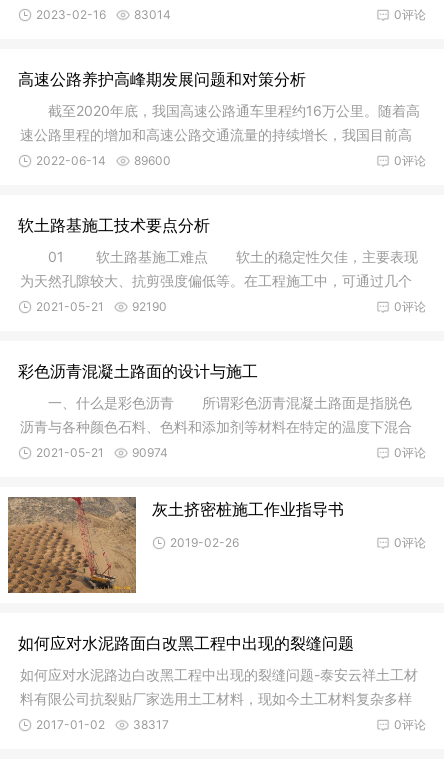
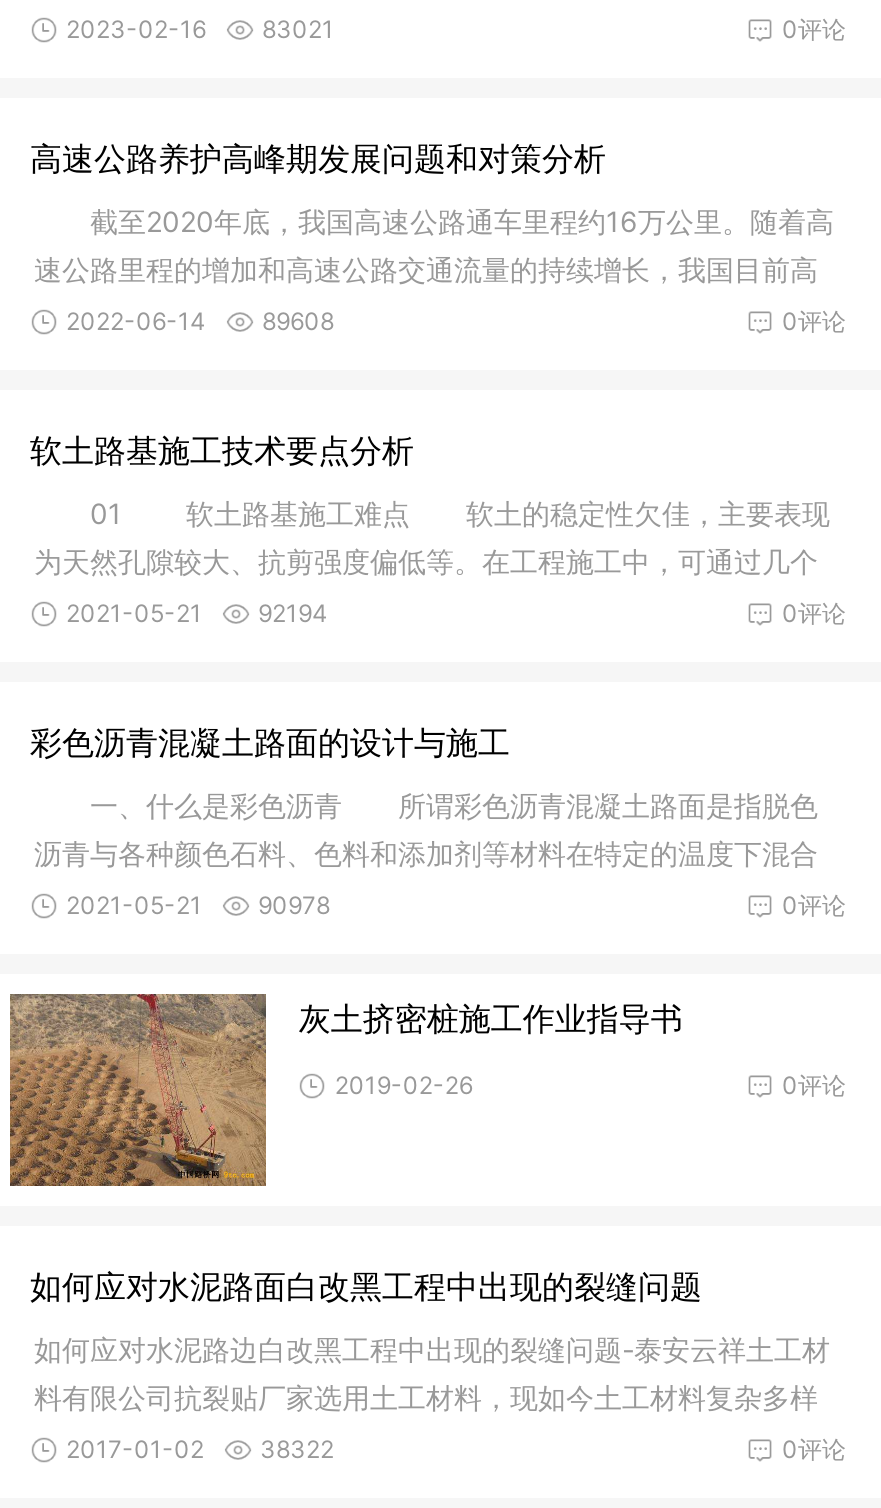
[134,7,171,22] 83014 -> [262,14,334,44] 83021
[134,153,171,168] 89600 -> [262,306,334,336] 89608
[132,299,167,314] 92190 -> [258,598,328,628] 92194
[132,445,168,460] 90974 -> [258,890,330,920] 90978
[133,717,169,732] 38317 -> [260,1435,334,1465] 38322

